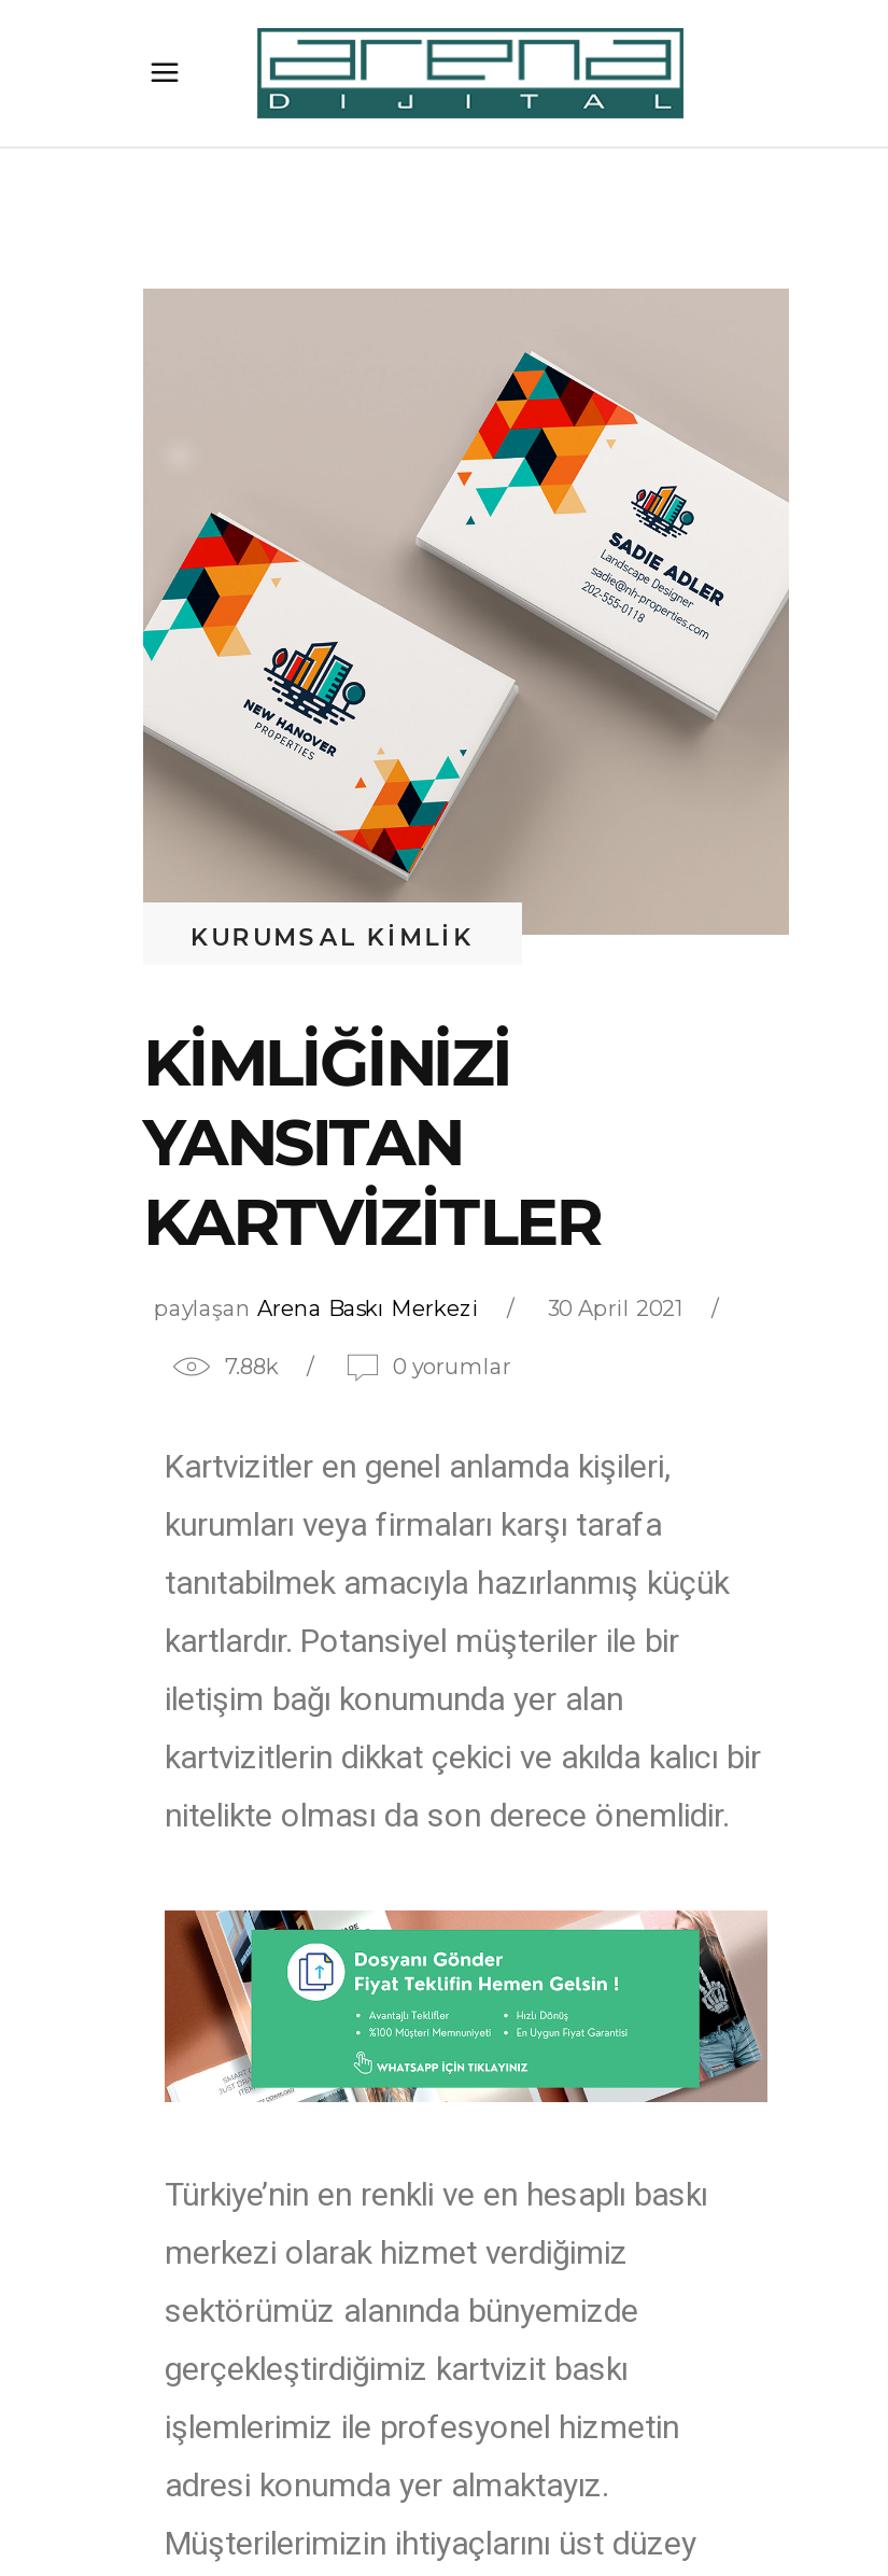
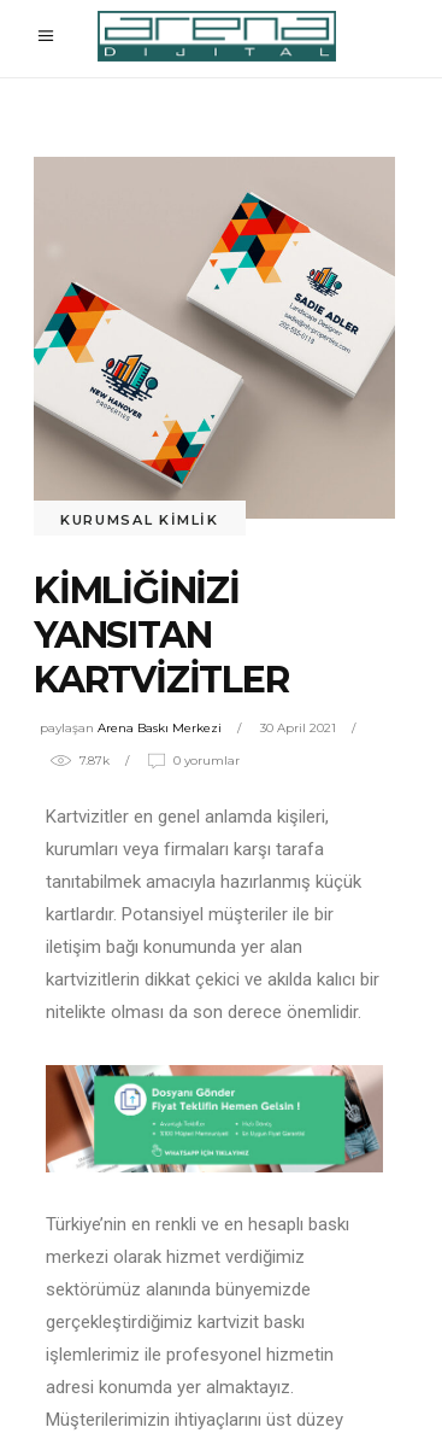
[225,1353,279,1381] 7.88k -> [79,753,110,768] 7.87k

